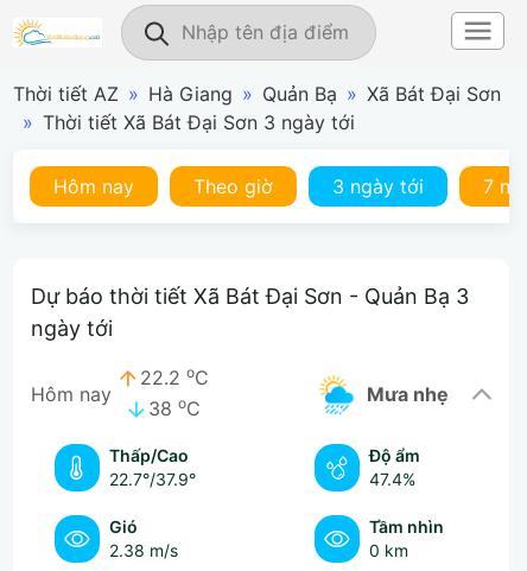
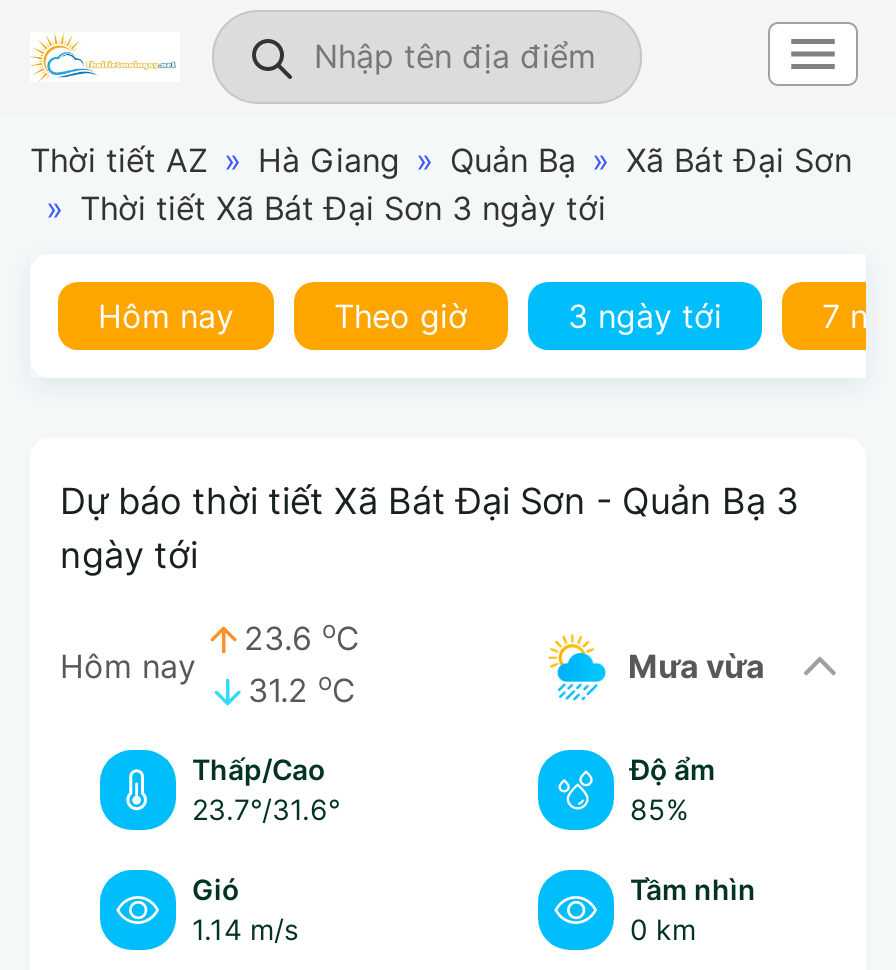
[140,363,209,389] 22.2 oC -> [244,614,360,658] 23.6 oC
[31,382,201,420] Hôm nay 38 oC -> [60,646,356,710] Hôm nay 31.2 oC
[385,382,449,406] mưa nhẹ -> [658,646,764,686] mưa vừa
[109,469,196,489] 22.7°/37.9° -> [192,792,340,826] 23.7°/31.6°
[369,469,415,489] 47.4% -> [630,792,688,826] 85%
[109,540,178,560] 2.38 m/s -> [192,912,298,946] 1.14 m/s

